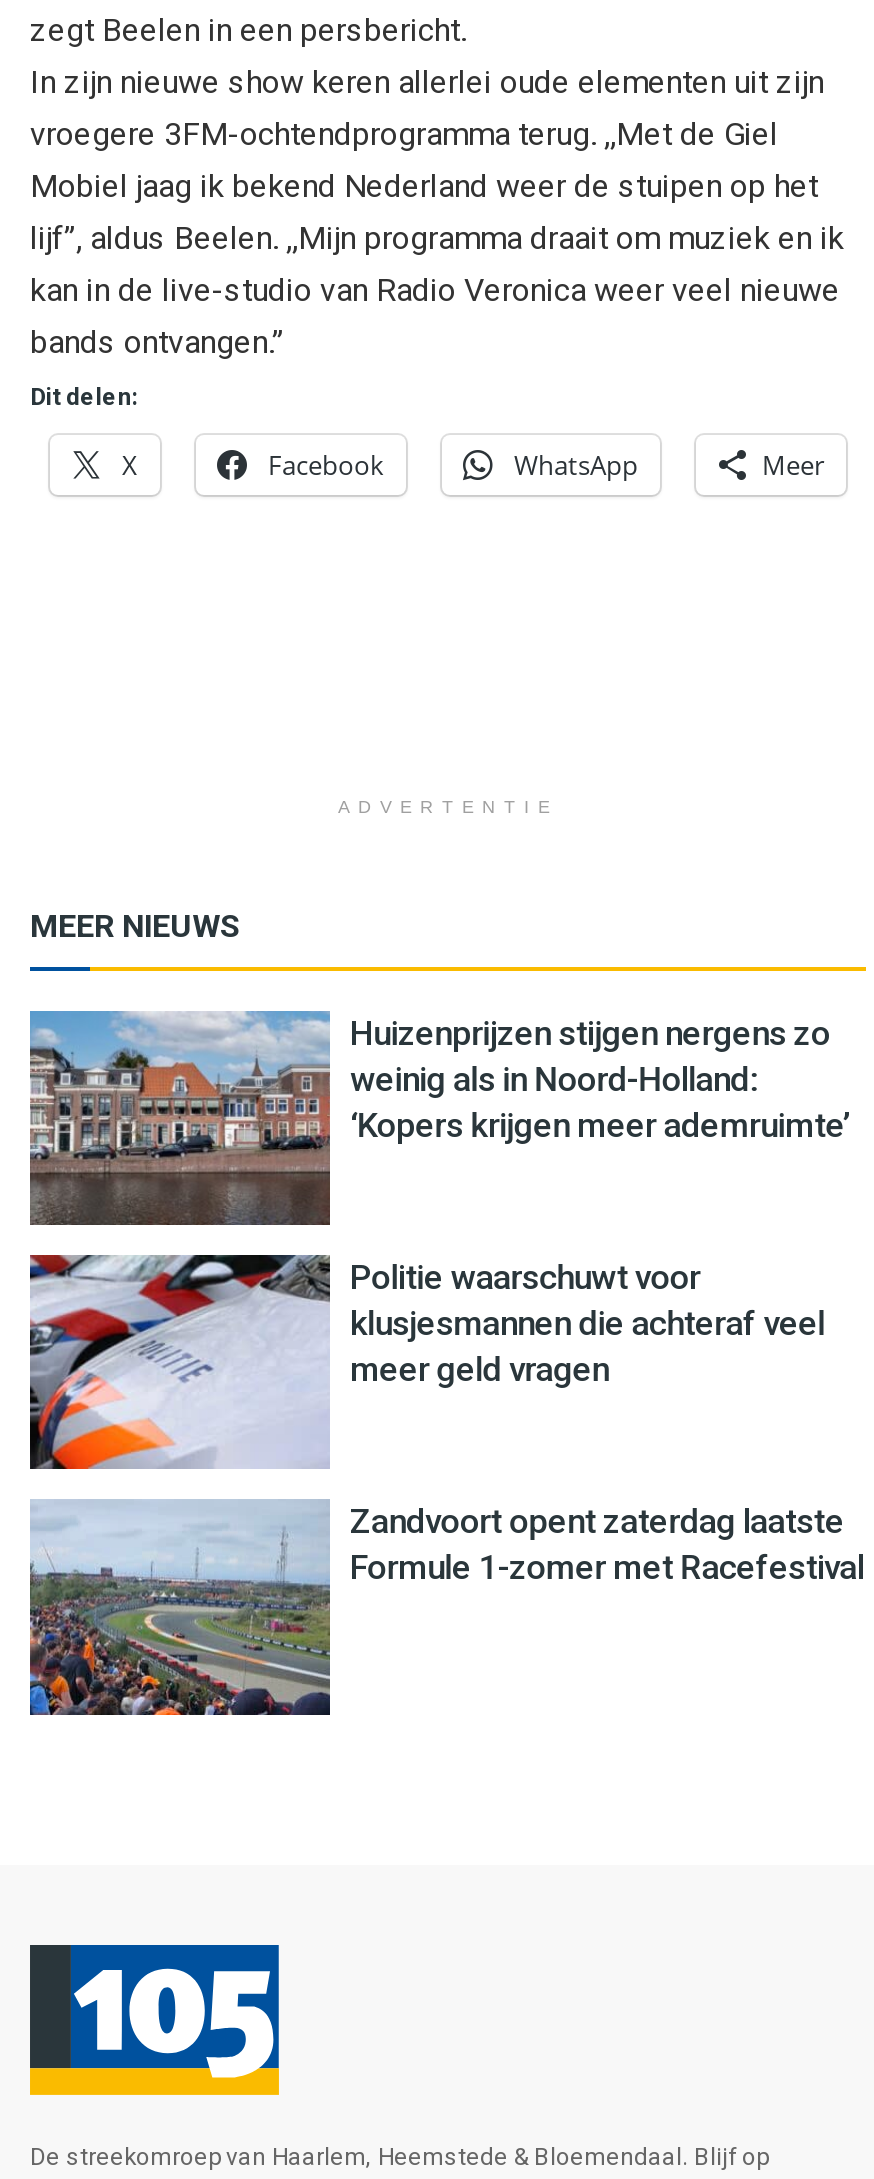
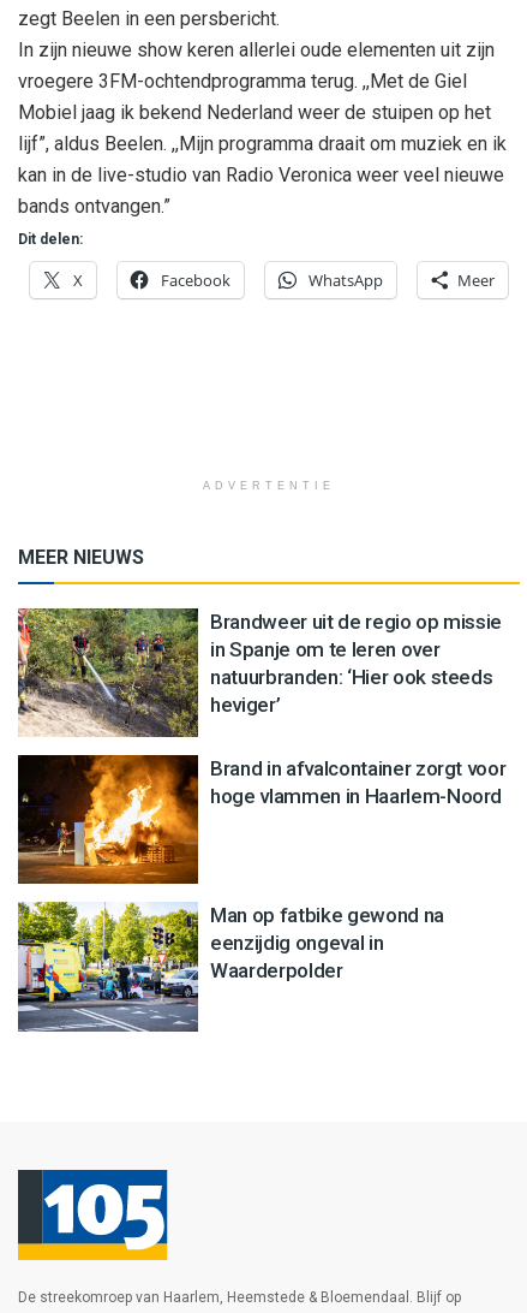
[28,1009,850,1227] [image] | Huizenprijzen stijgen nergens zo | weinig als in Noord-Holland: | ‘Kopers krijgen meer ademruimte’ -> [17,607,502,737] [image] | Brandweer uit de regio op missie | in Spanje om te leren over | natuurbranden: ‘Hier ook steeds | heviger’
[28,1253,825,1471] [image] | Politie waarschuwt voor | klusjesmannen die achteraf veel | meer geld vragen -> [17,754,506,885] [image] | Brand in afvalcontainer zorgt voor | hoge vlammen in Haarlem-Noord
[28,1499,864,1717] [image] | Zandvoort opent zaterdag laatste | Formule 1-zomer met Racefestival -> [17,901,444,1033] [image] | Man op fatbike gewond na | eenzijdig ongeval in | Waarderpolder

